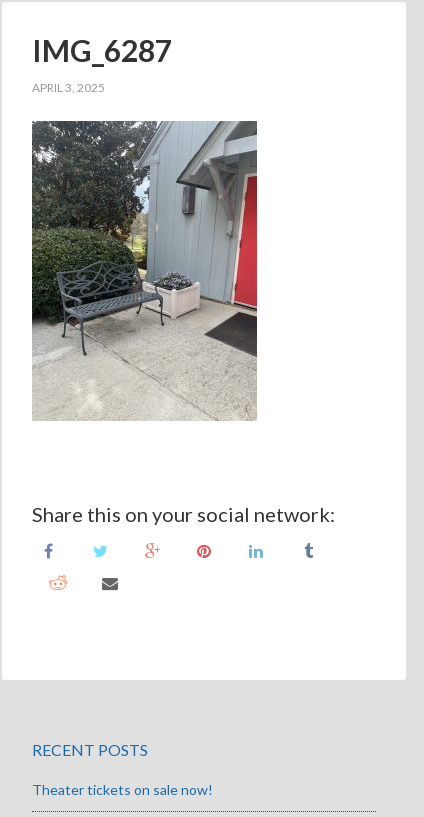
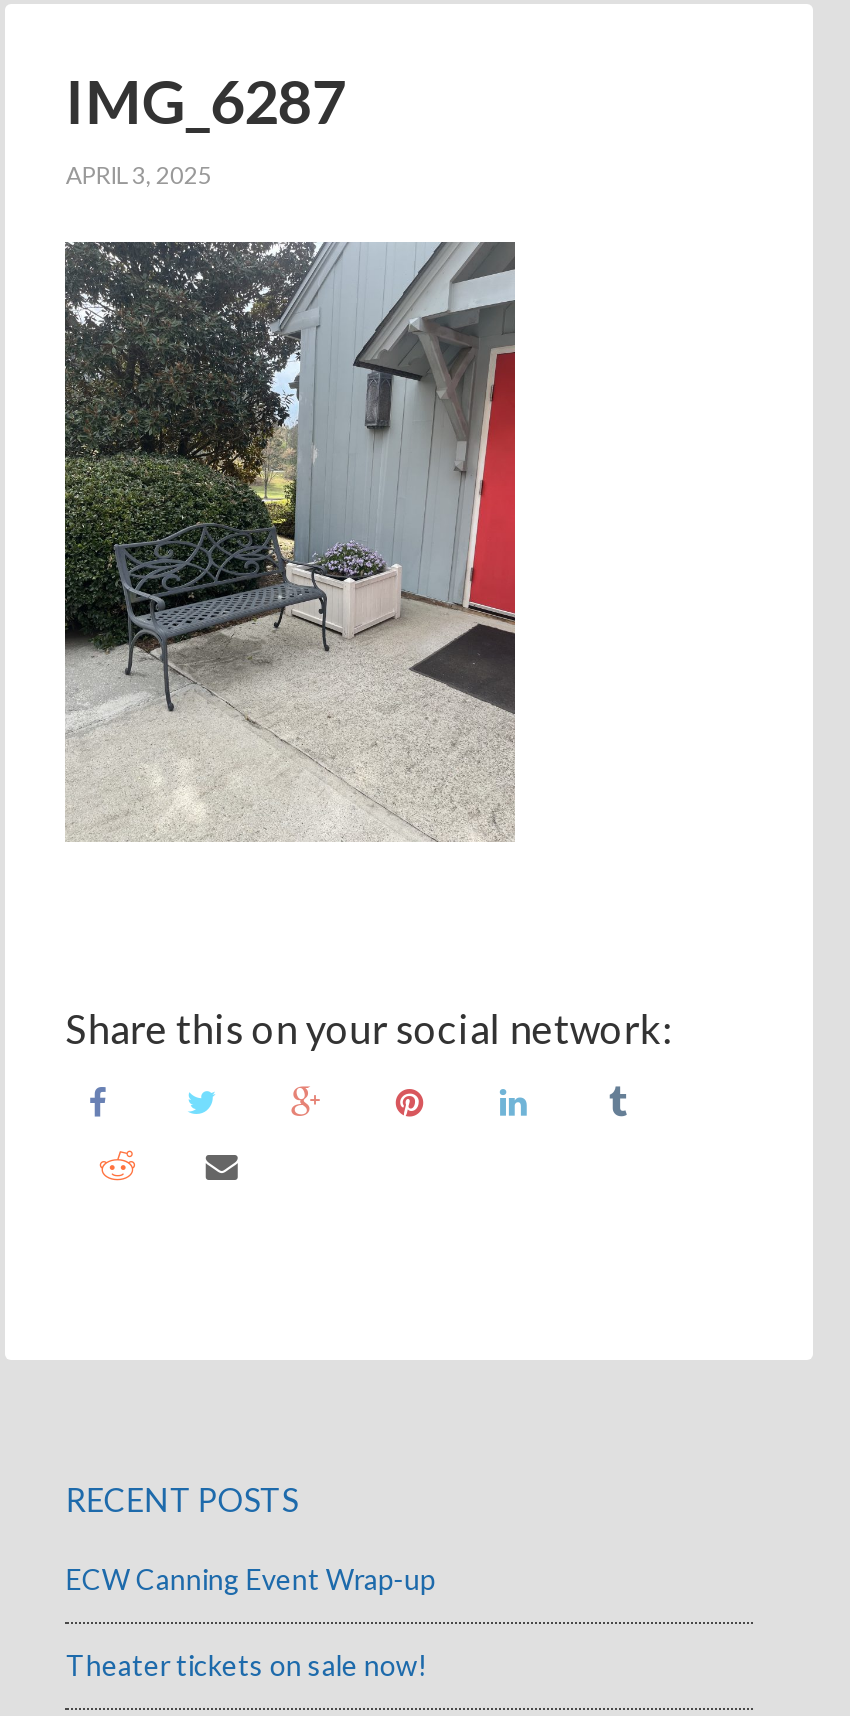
none -> [66,1562,436,1596] ECW Canning Event Wrap-up

